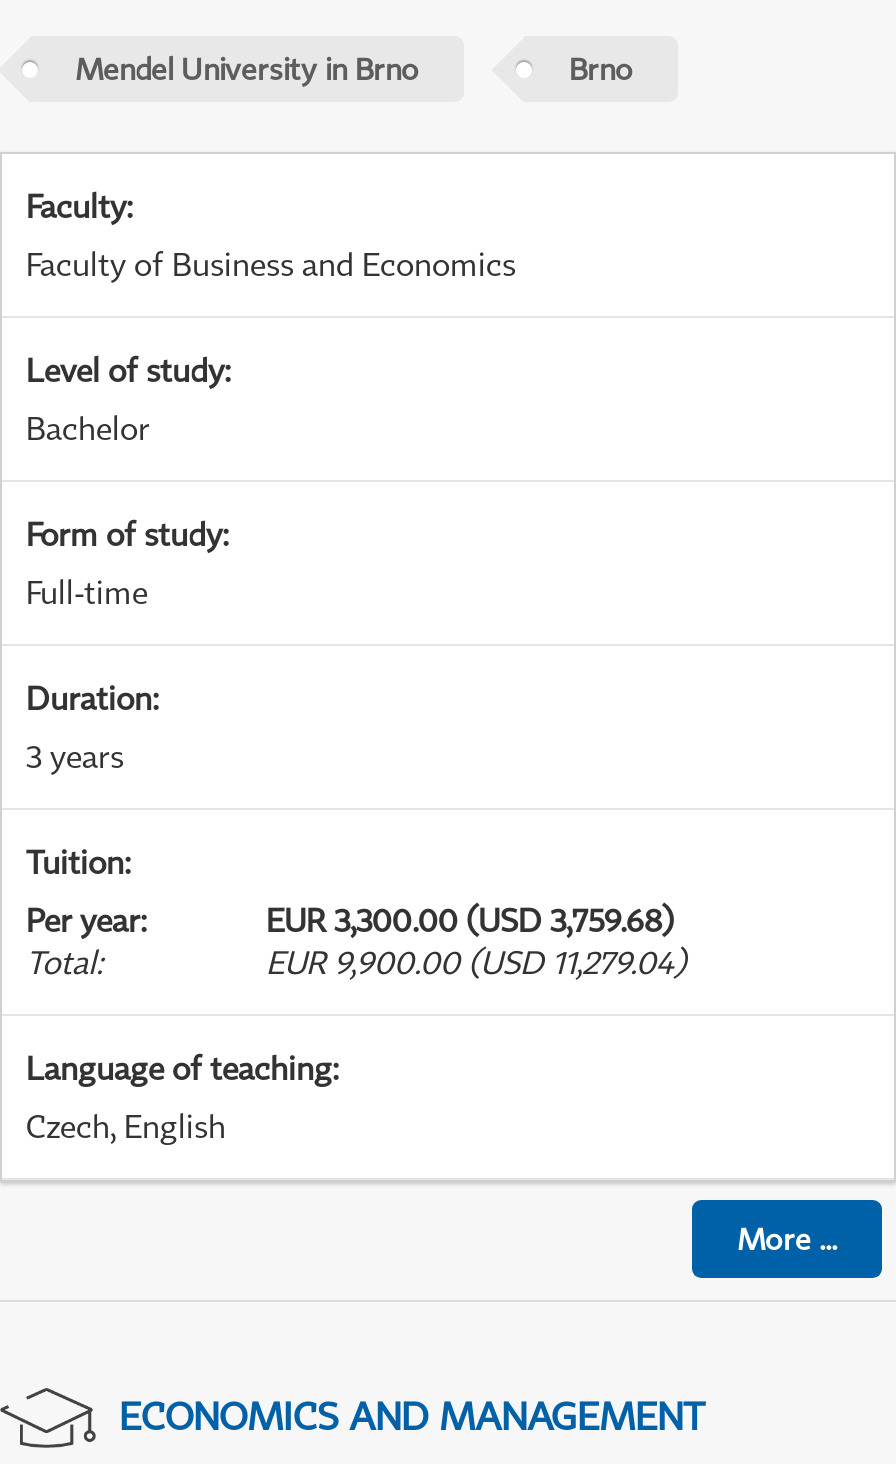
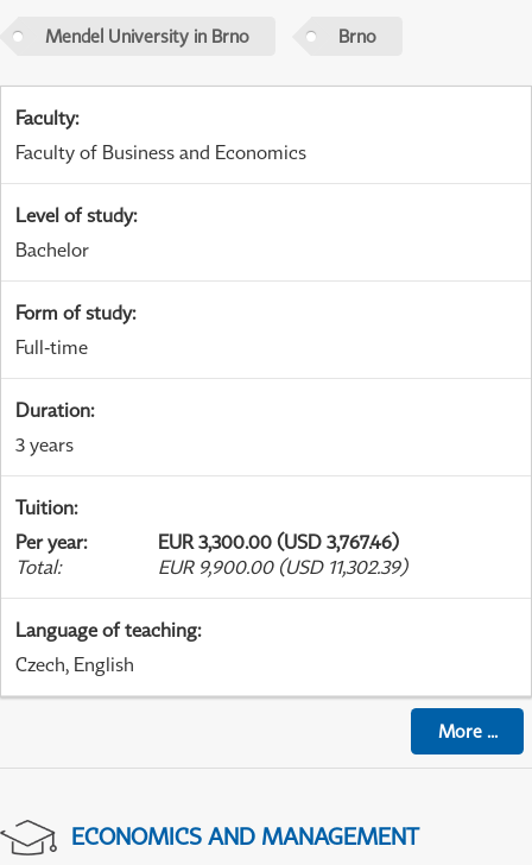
[266,900,674,940] EUR 3,300.00 (USD 3,759.68) -> [158,530,399,554] EUR 3,300.00 (USD 3,767.46)
[266,942,686,982] EUR 9,900.00 (USD 11,279.04) -> [158,555,407,579] EUR 9,900.00 (USD 11,302.39)

